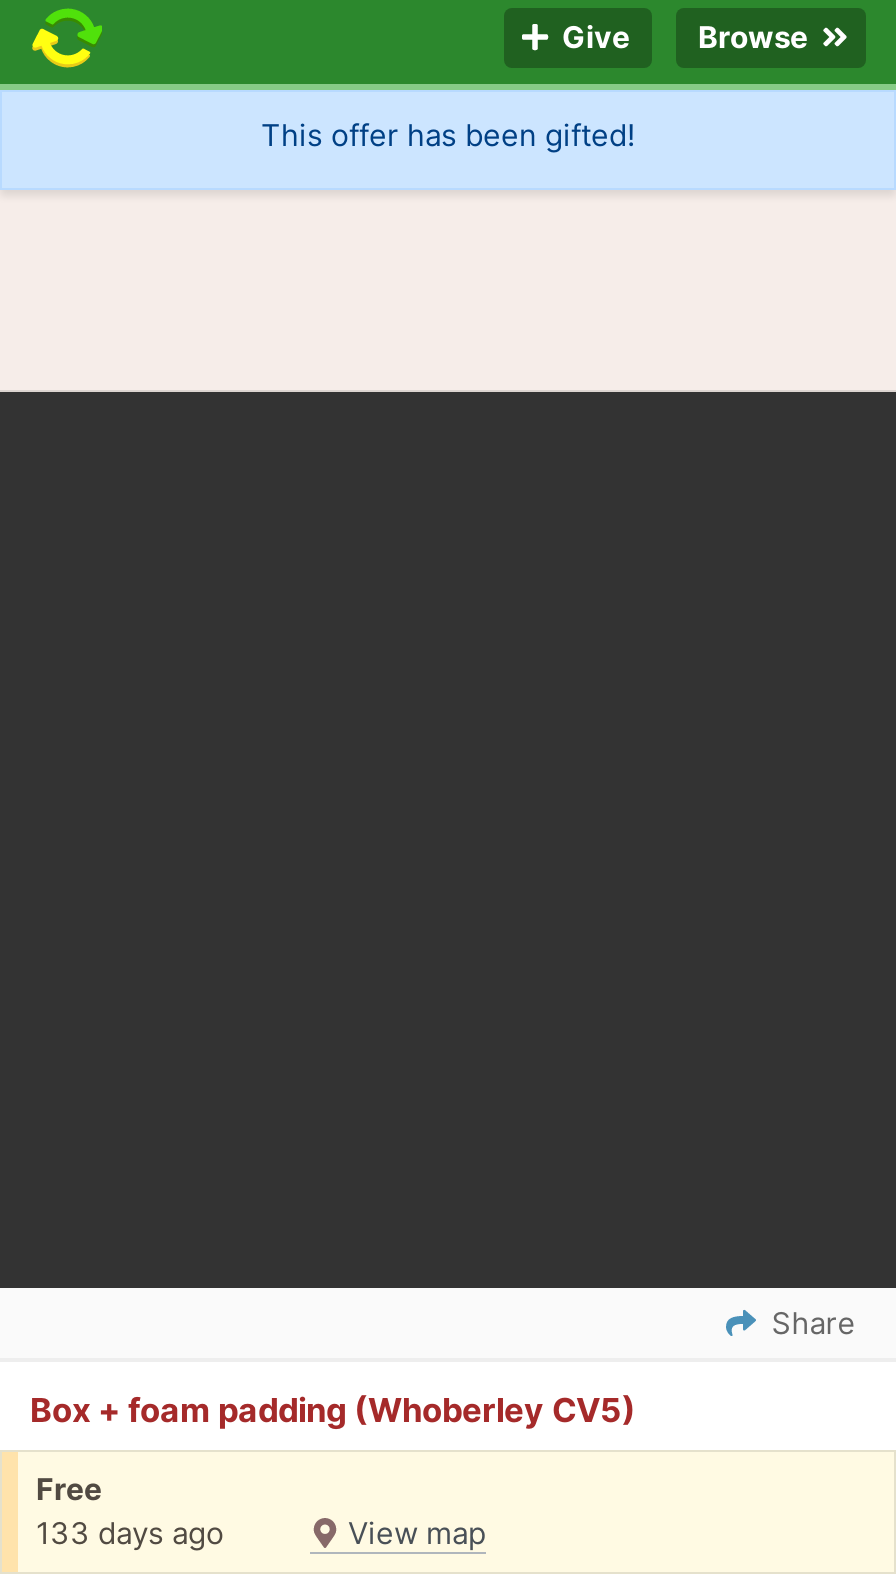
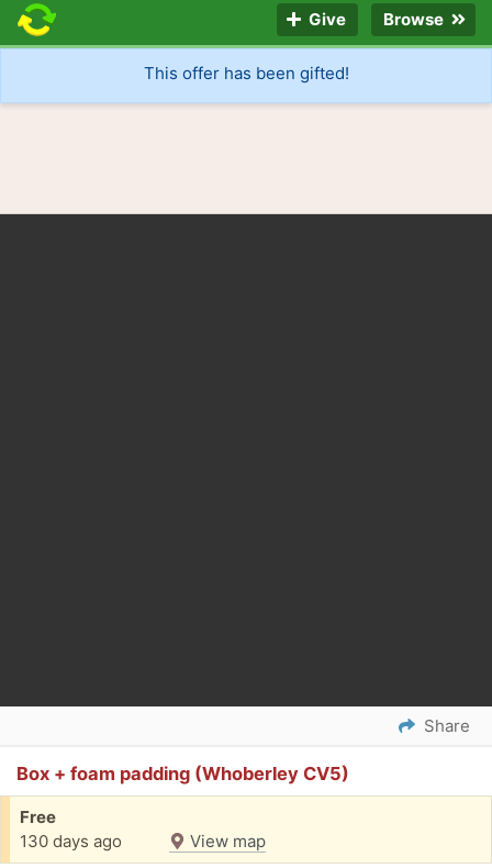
[36,1514,224,1552] 133 days ago -> [20,831,122,852] 130 days ago

